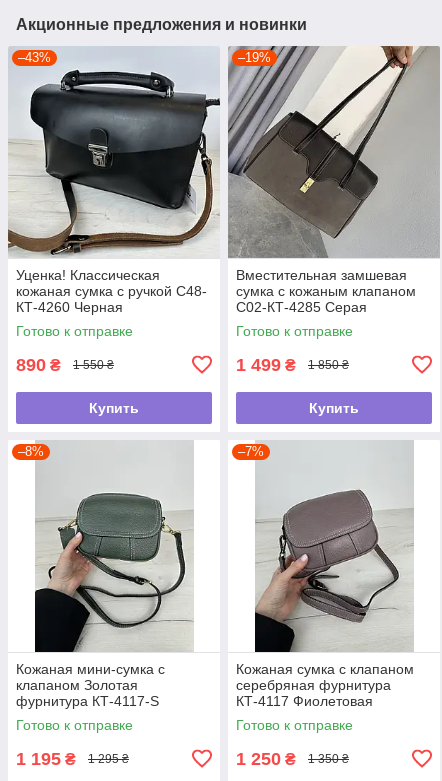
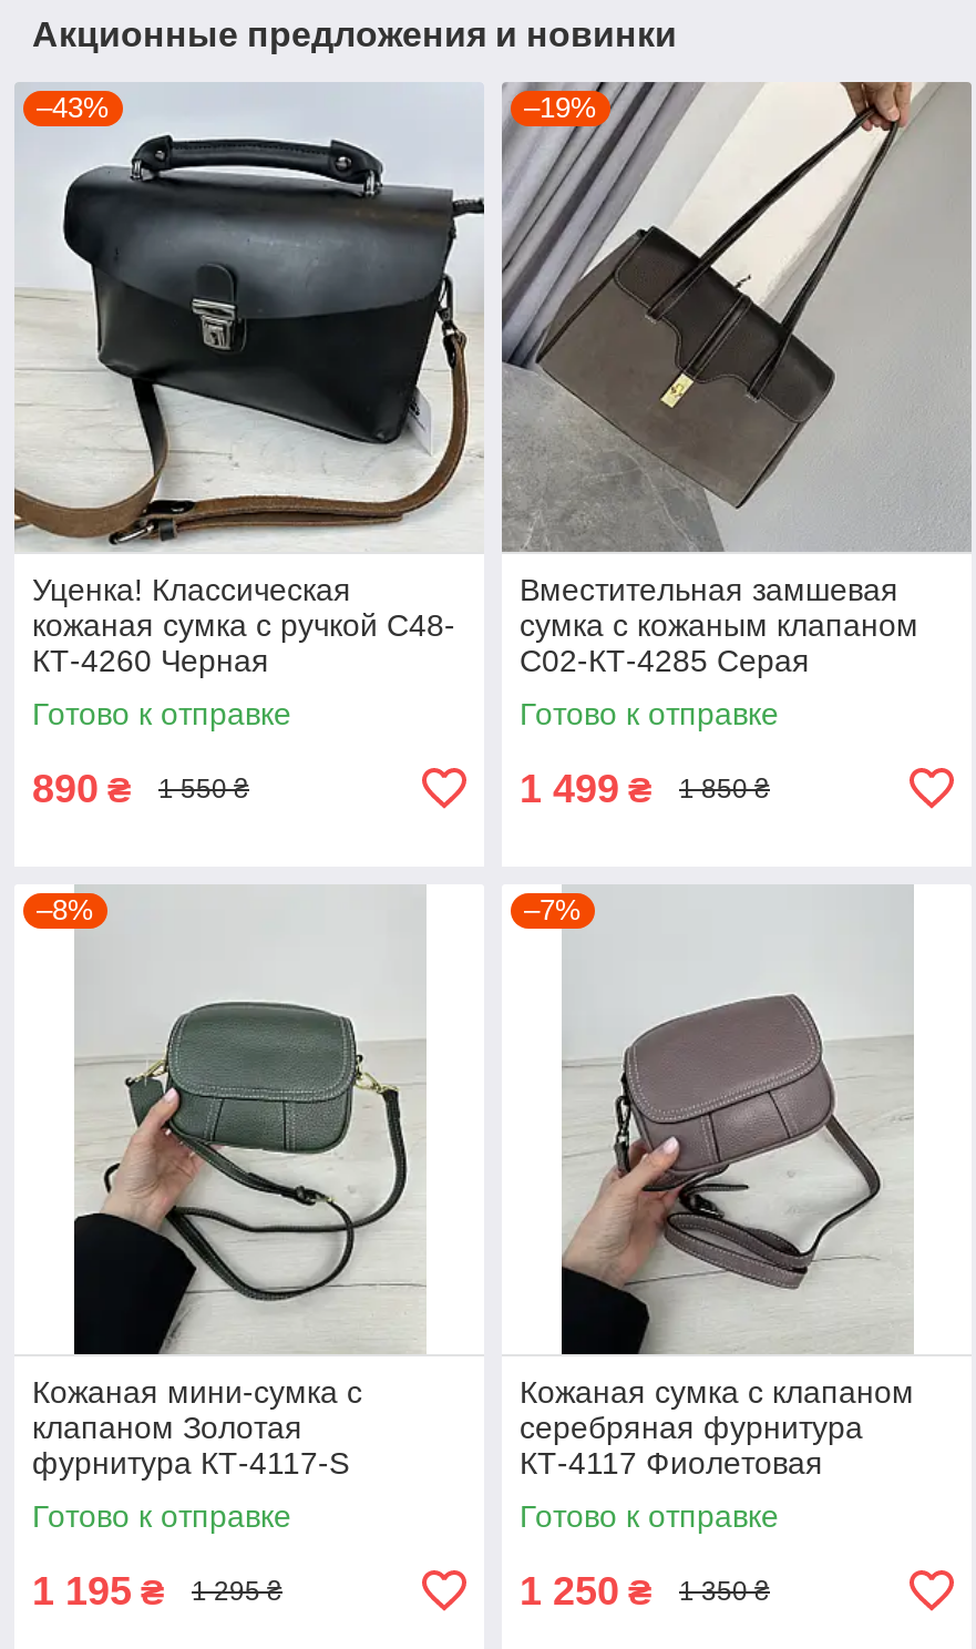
[89,400,139,416] Купить -> none
[309,400,359,416] Купить -> none

